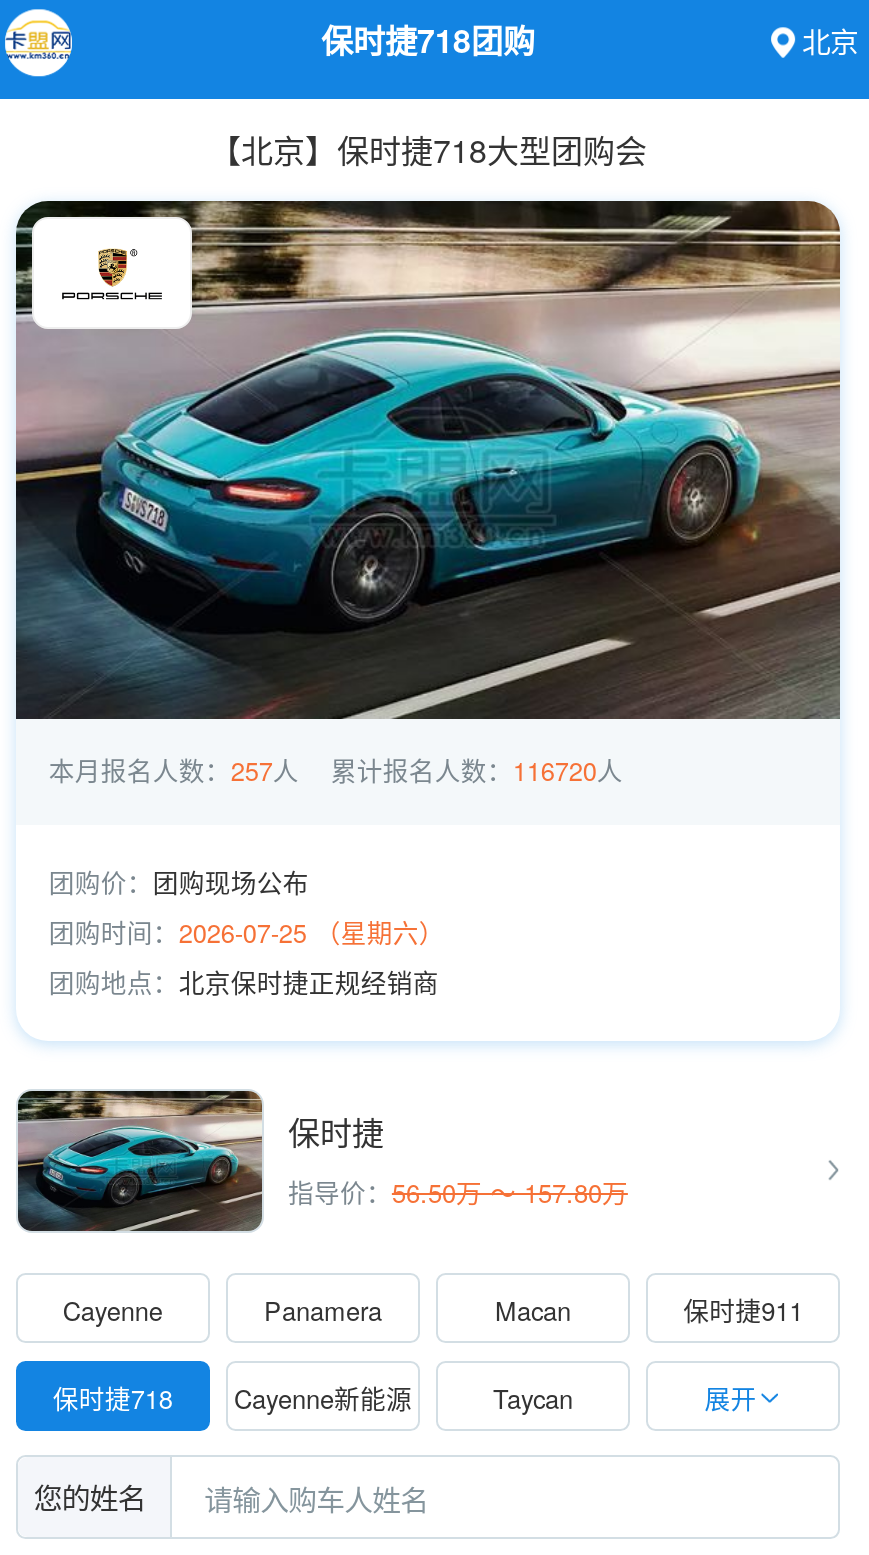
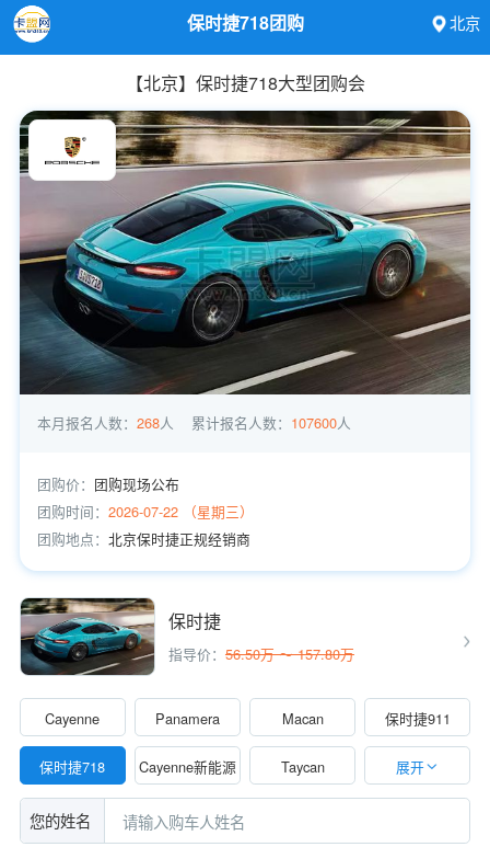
[49,752,299,790] 本月报名人数：257人 -> [38,412,174,433] 本月报名人数：268人
[331,752,623,790] 累计报名人数：116720人 -> [192,412,352,433] 累计报名人数：107600人
[49,914,445,952] 团购时间：2026-07-25 （星期六） -> [38,501,254,522] 团购时间：2026-07-22 （星期三）

